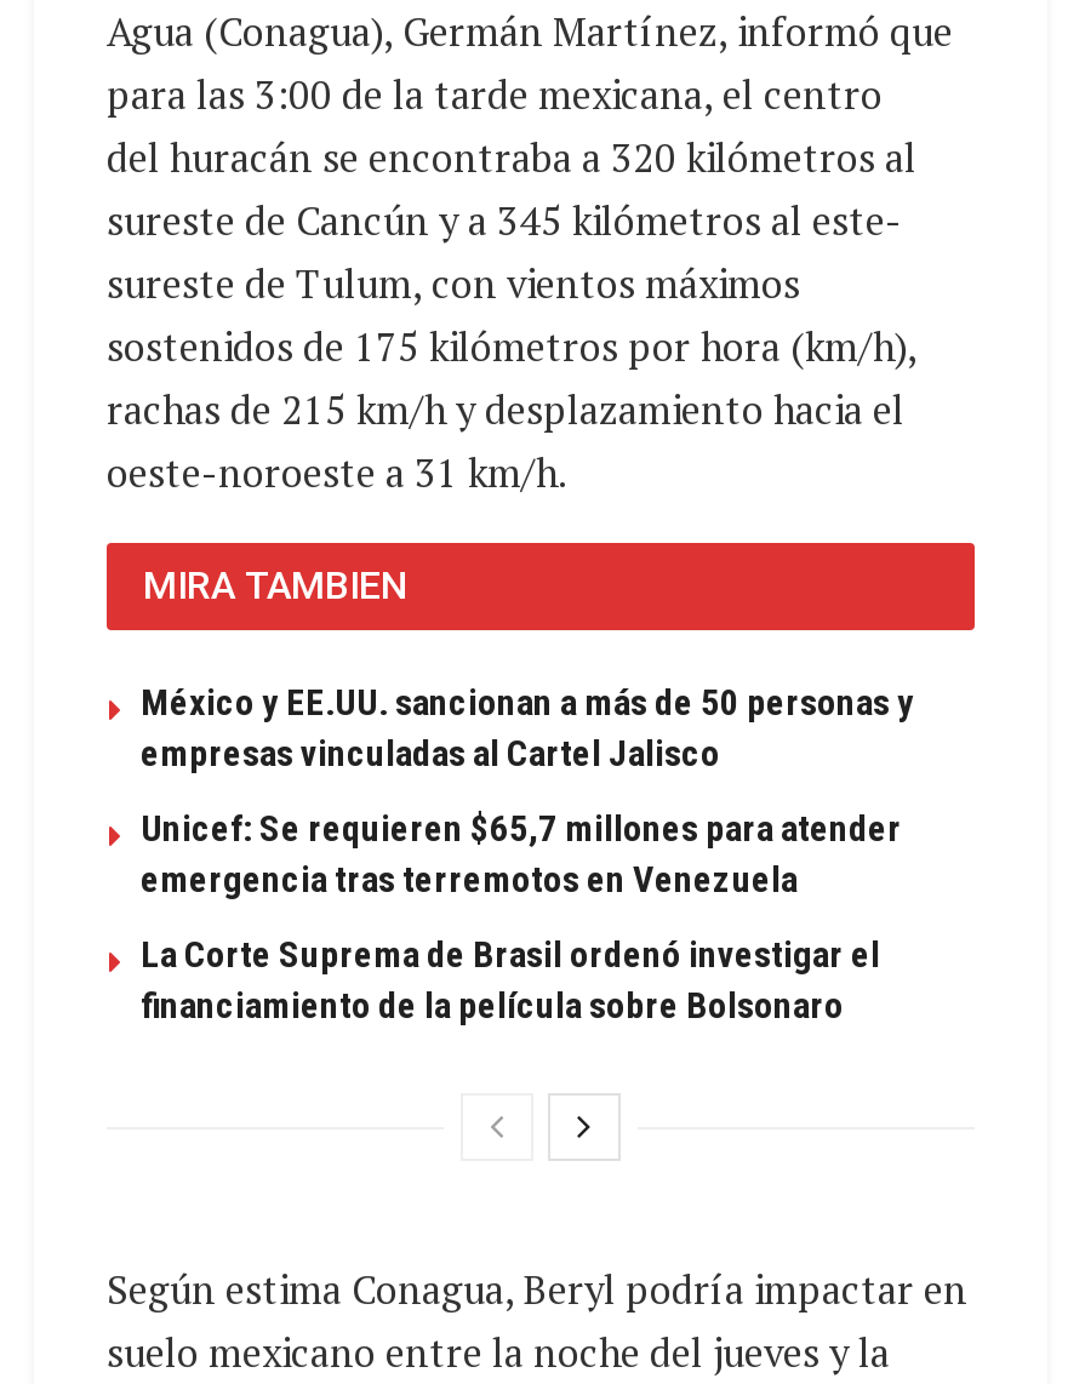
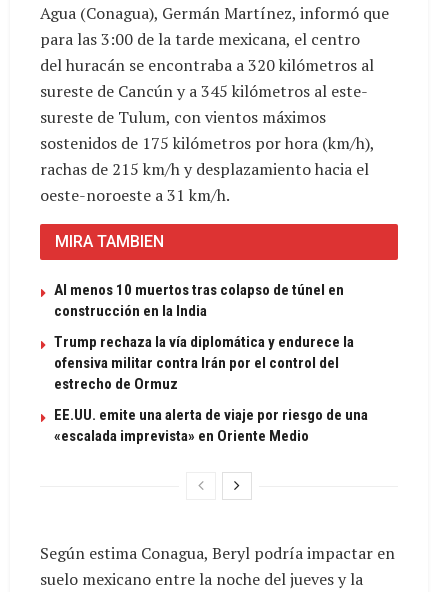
[141,681,914,775] México y EE.UU. sancionan a más de 50 personas y | empresas vinculadas al Cartel Jalisco -> [54,281,344,320] Al menos 10 muertos tras colapso de túnel en | construcción en la India
[141,807,902,901] Unicef: Se requieren $65,7 millones para atender | emergencia tras terremotos en Venezuela -> [54,333,354,393] Trump rechaza la vía diplomática y endurece la | ofensiva militar contra Irán por el control del | estrecho de Ormuz
[141,933,880,1027] La Corte Suprema de Brasil ordenó investigar el | financiamiento de la película sobre Bolsonaro -> [54,406,368,445] EE.UU. emite una alerta de viaje por riesgo de una | «escalada imprevista» en Oriente Medio

